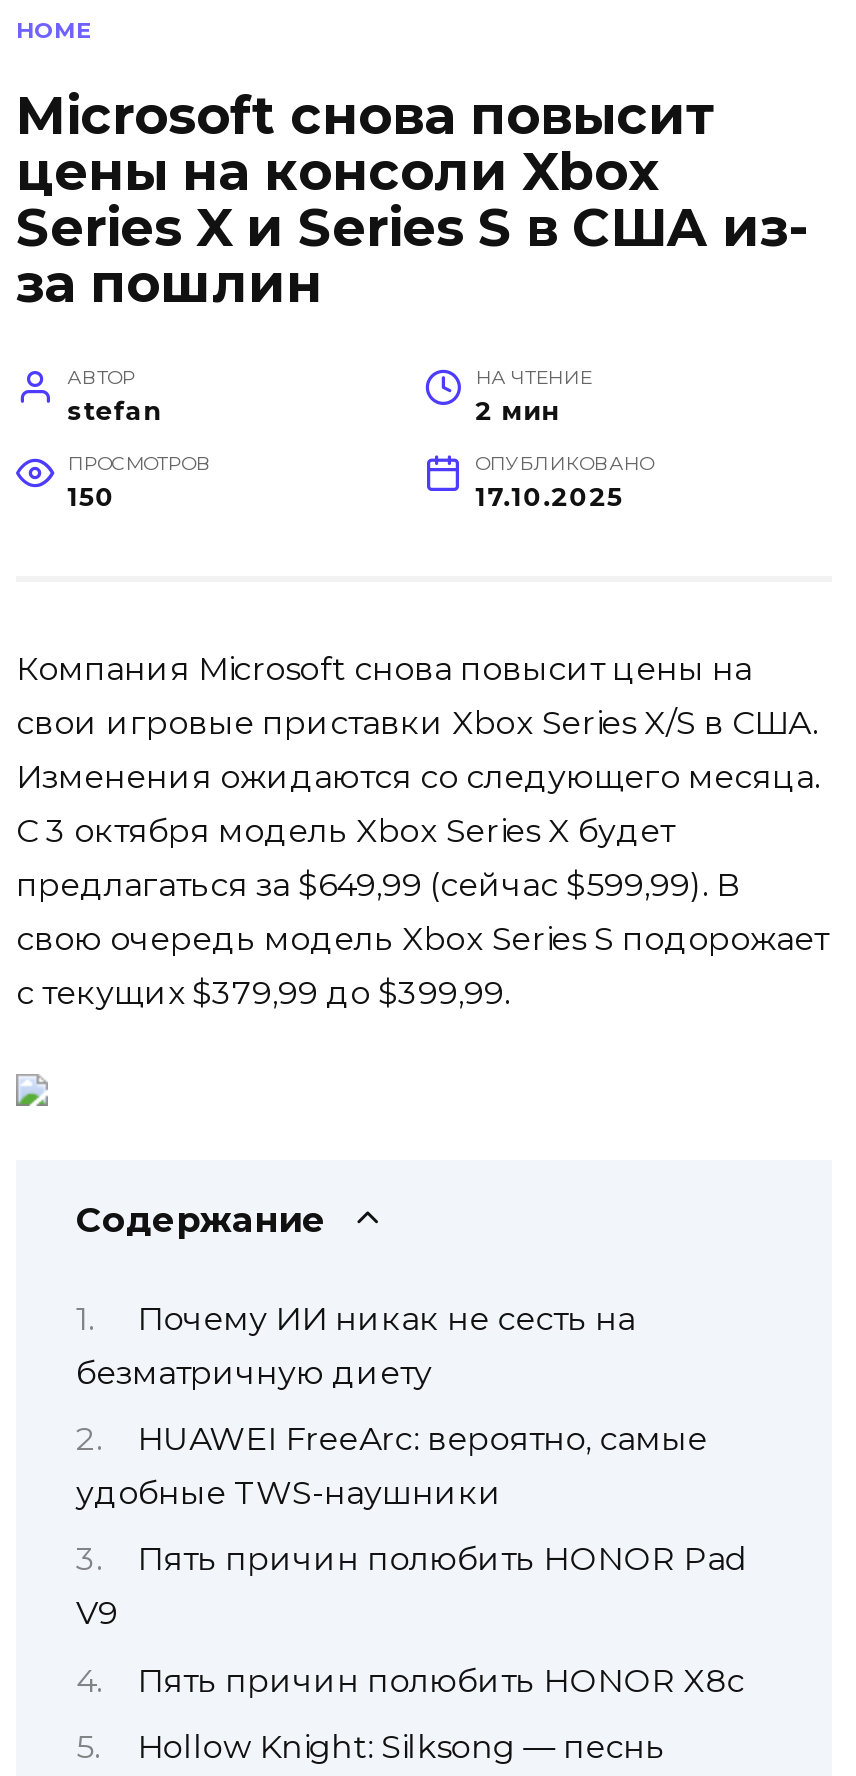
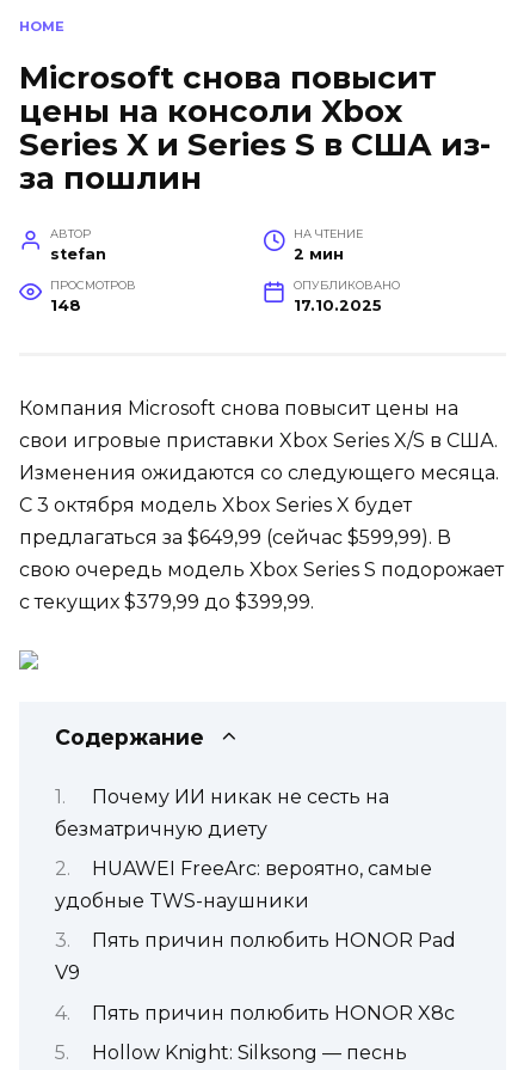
[67,482,115,512] 150 -> [50,296,81,314] 148

